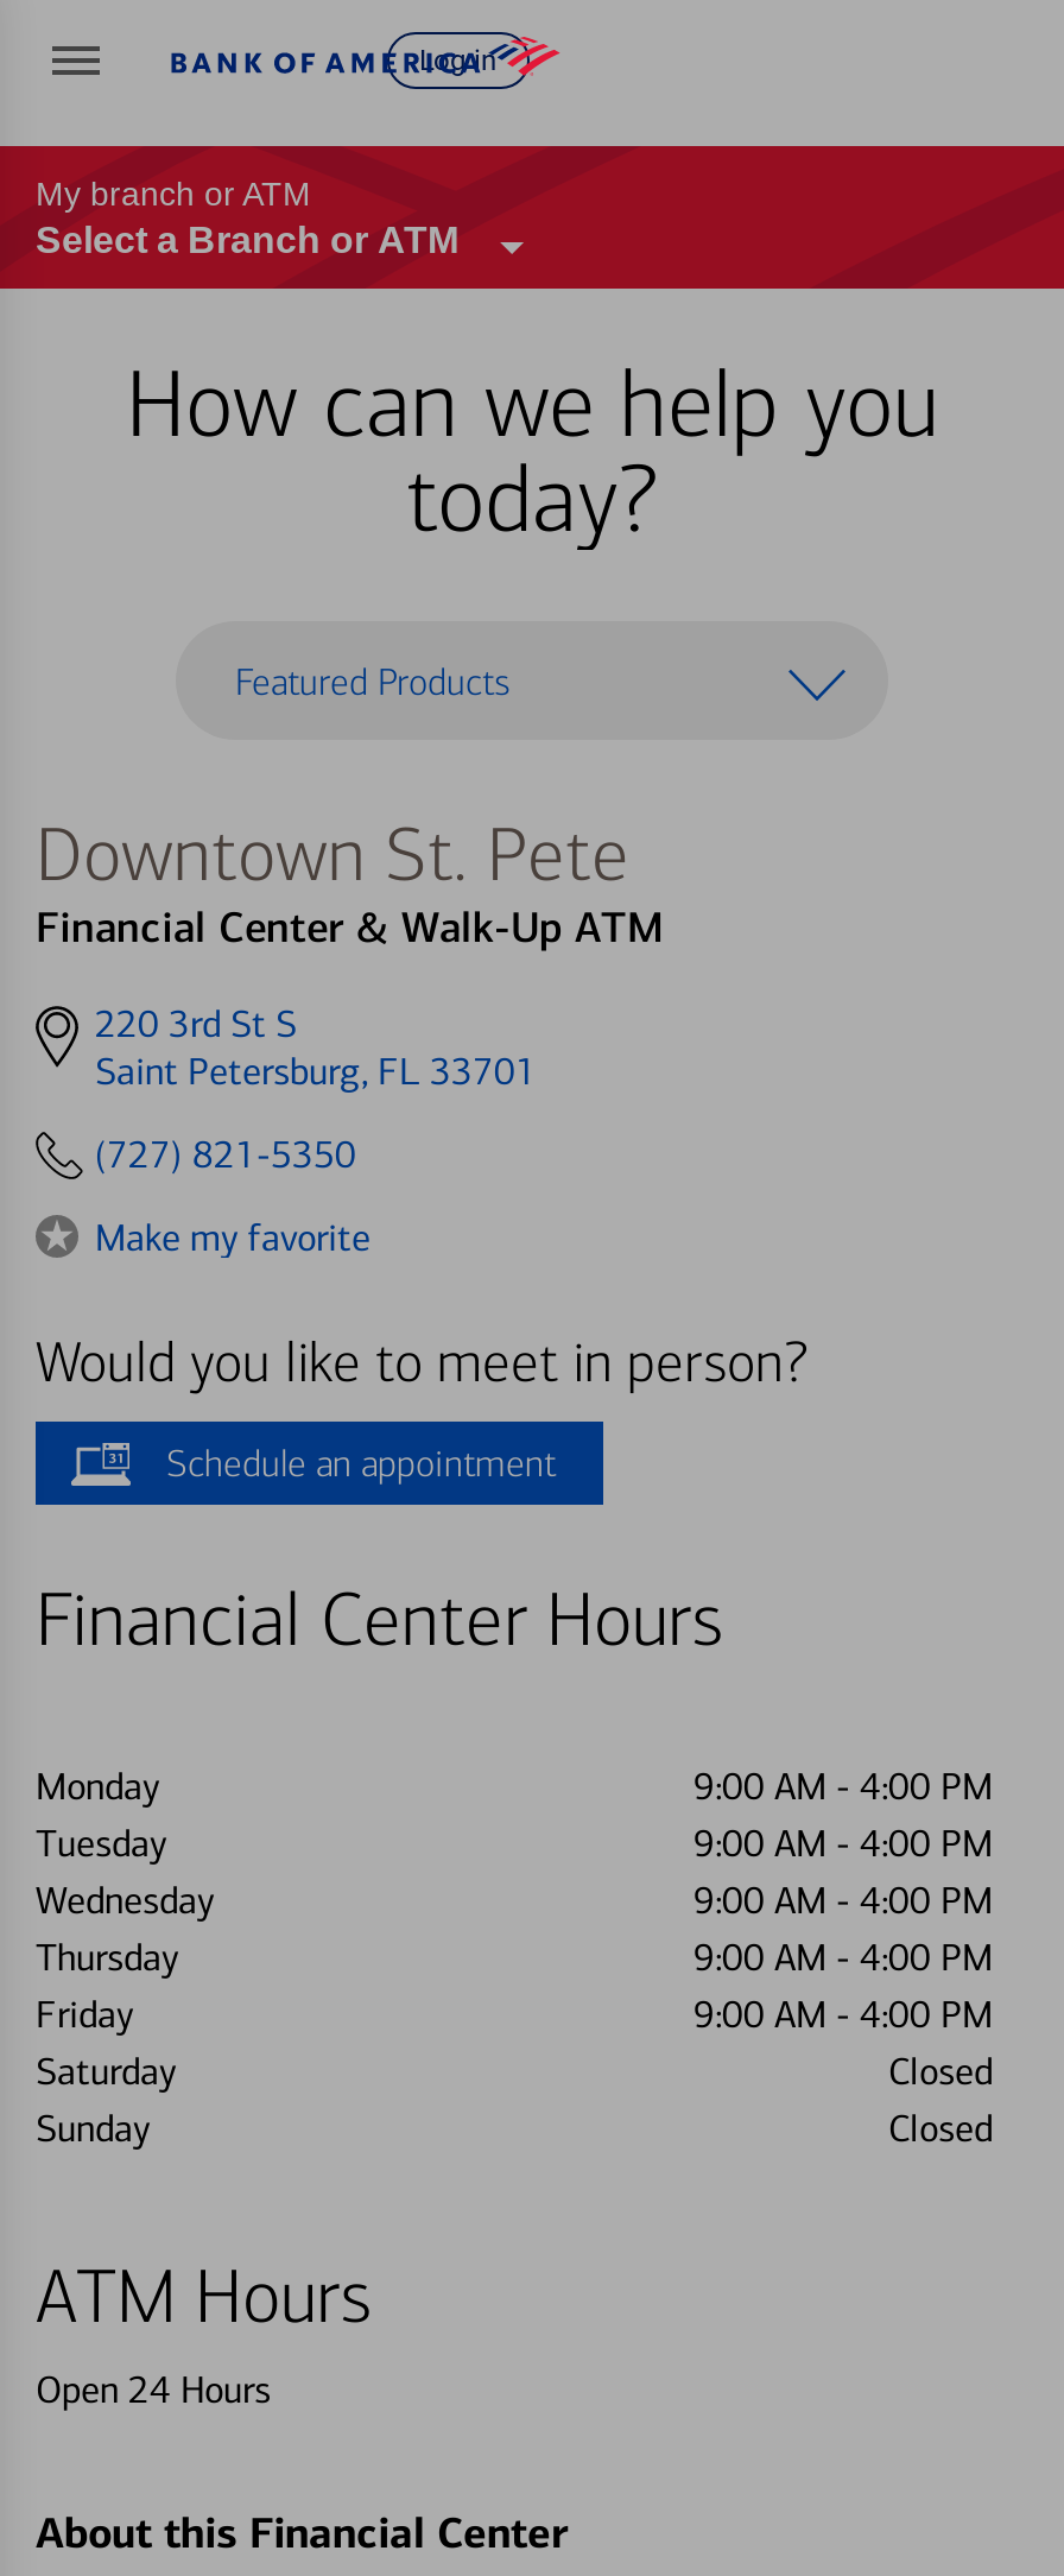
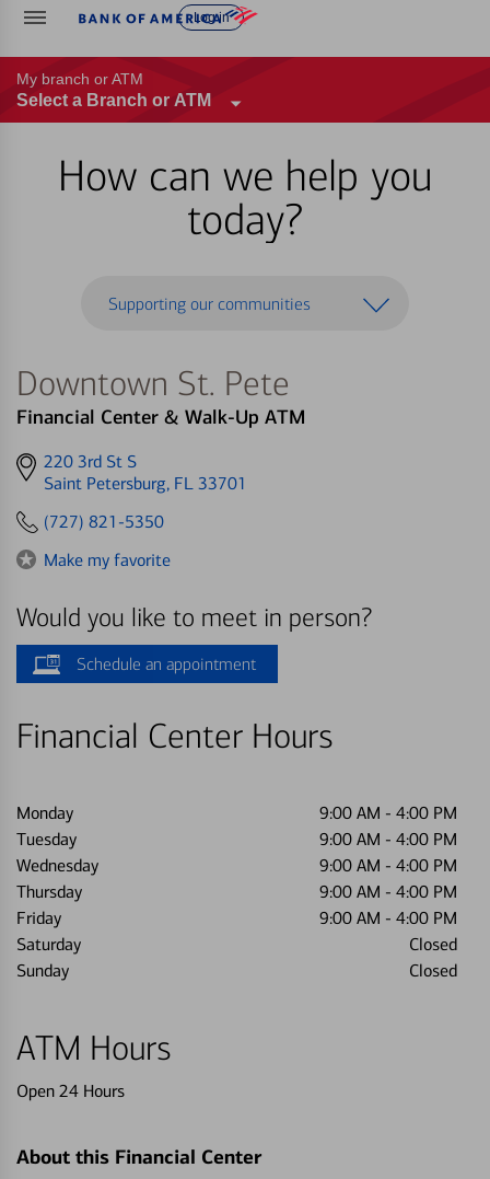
[235,658,511,703] Featured Products -> [108,293,311,314] Supporting our communities

